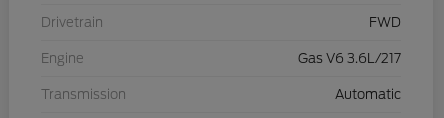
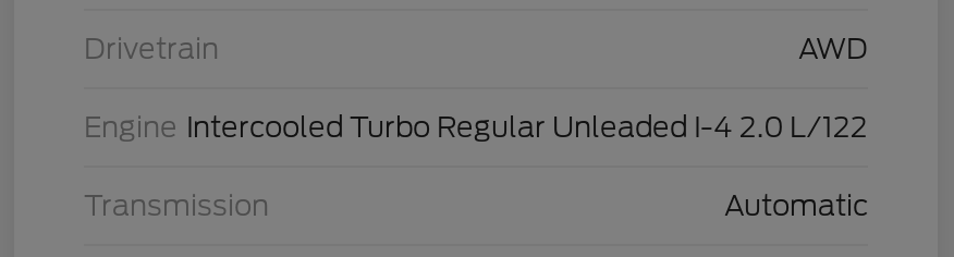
[369,15,401,30] FWD -> [798,33,868,66] AWD
[41,51,401,66] Engine | Gas V6 3.6L/217 -> [84,112,868,144] Engine Intercooled Turbo Regular Unleaded I-4 2.0 L/122

